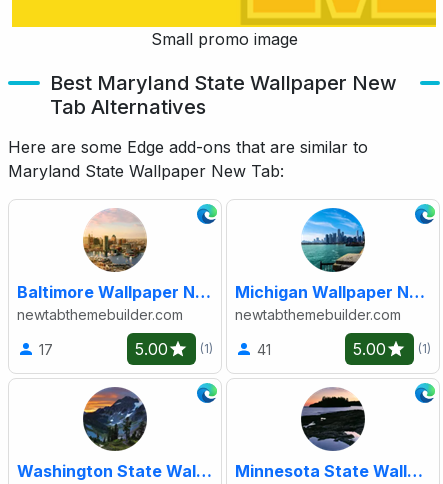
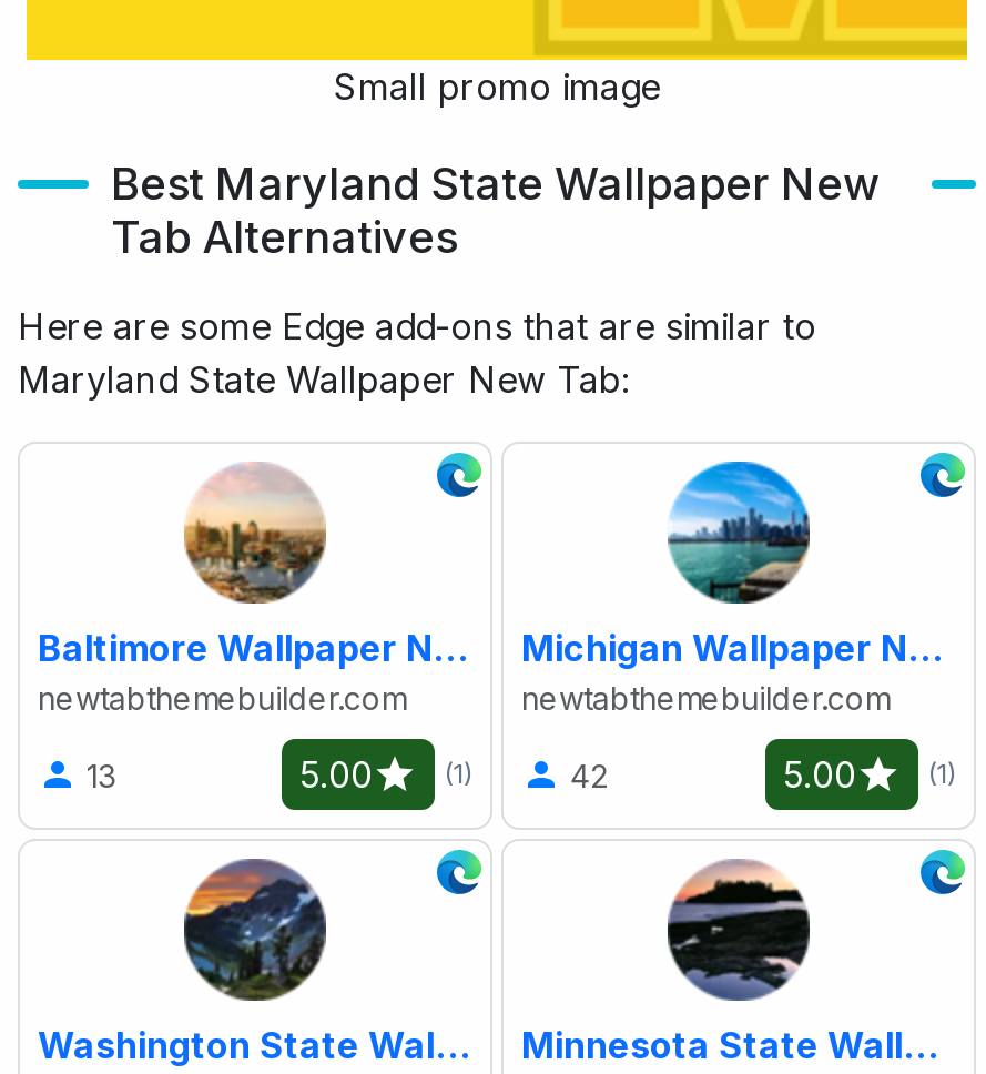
[39,341,53,358] 17 -> [87,756,115,794] 13
[257,341,271,358] 41 -> [570,756,608,794] 42

